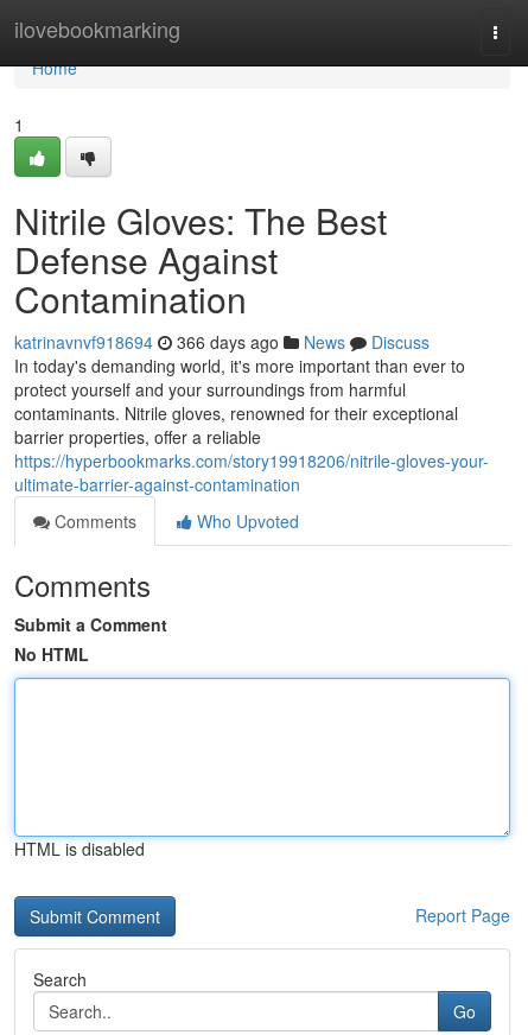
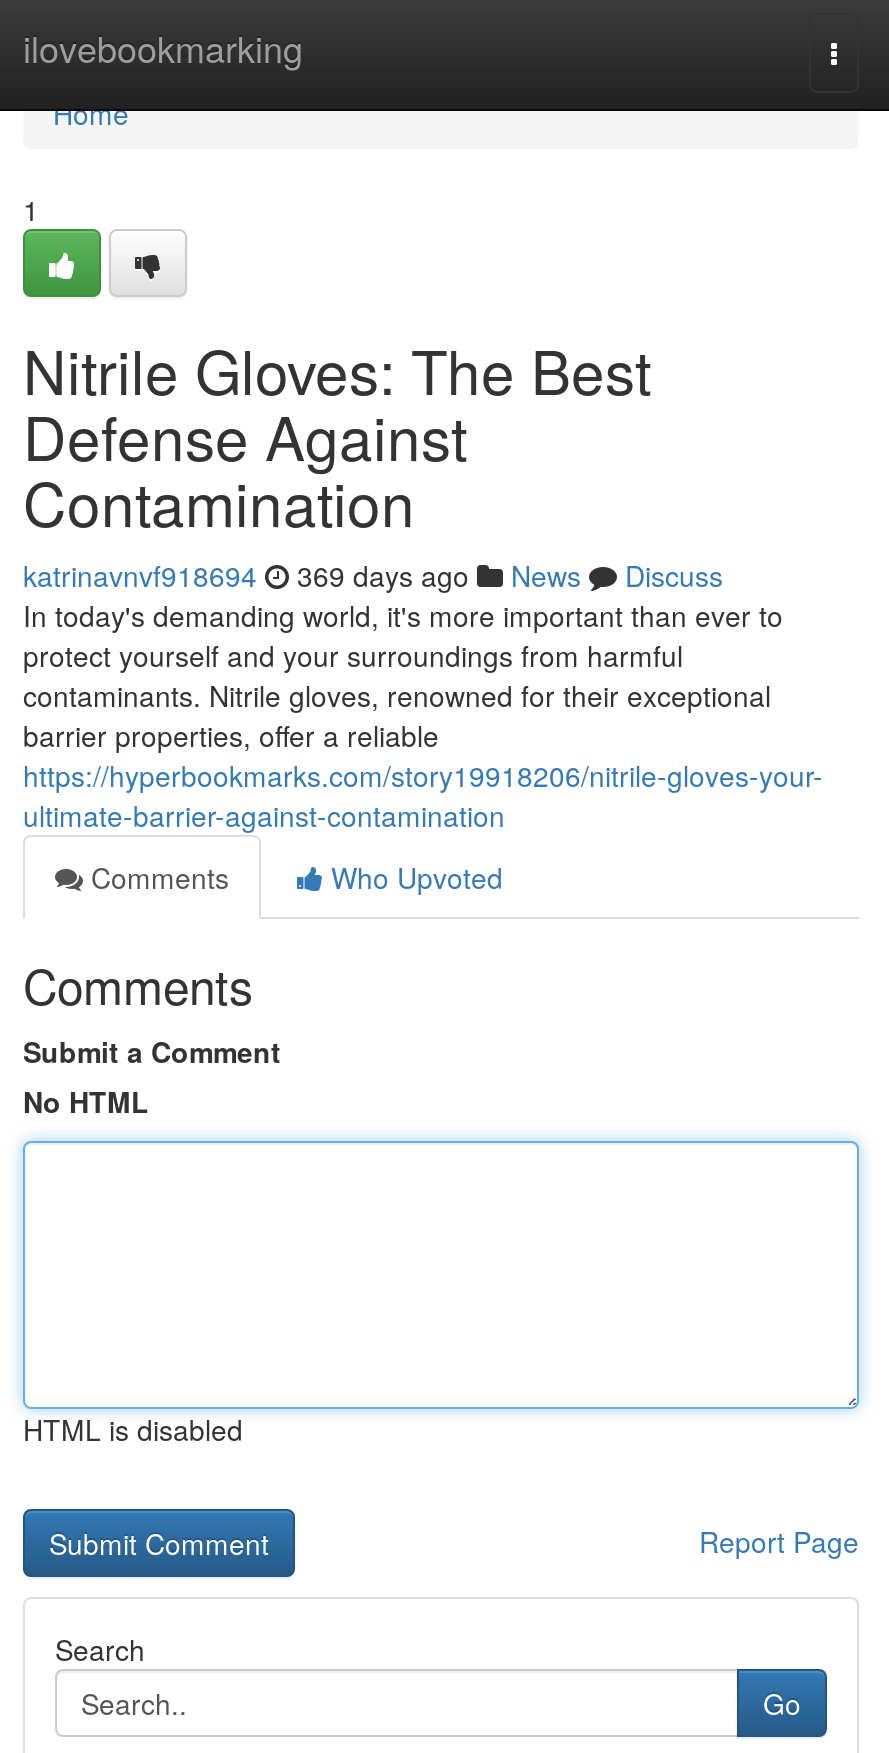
[14,330,430,354] katrinavnvf918694 366 days ago News Discuss -> [23,555,723,595] katrinavnvf918694 369 days ago News Discuss

